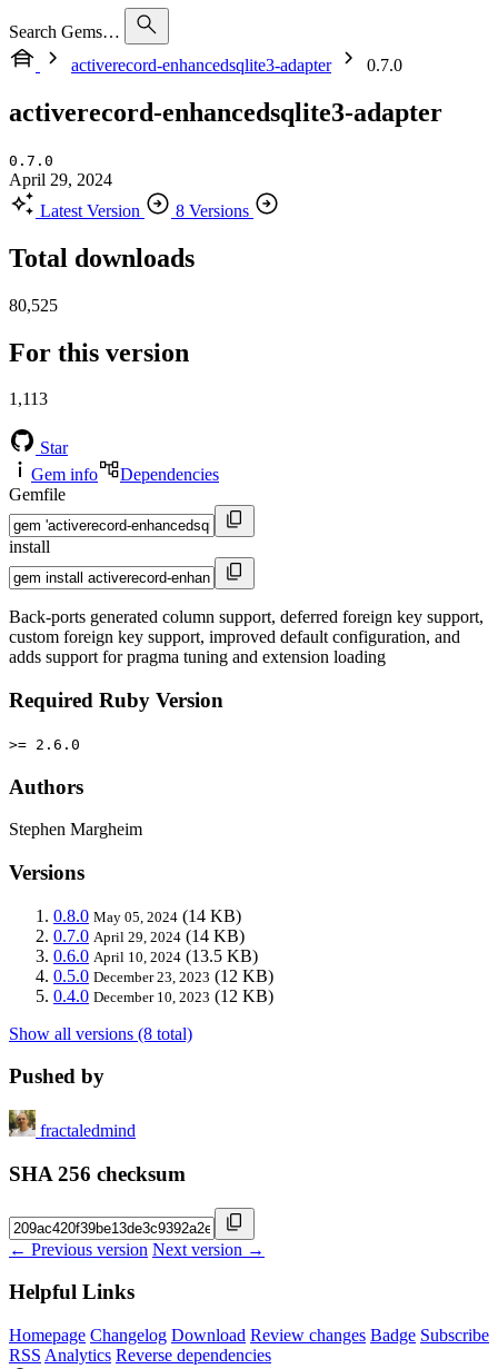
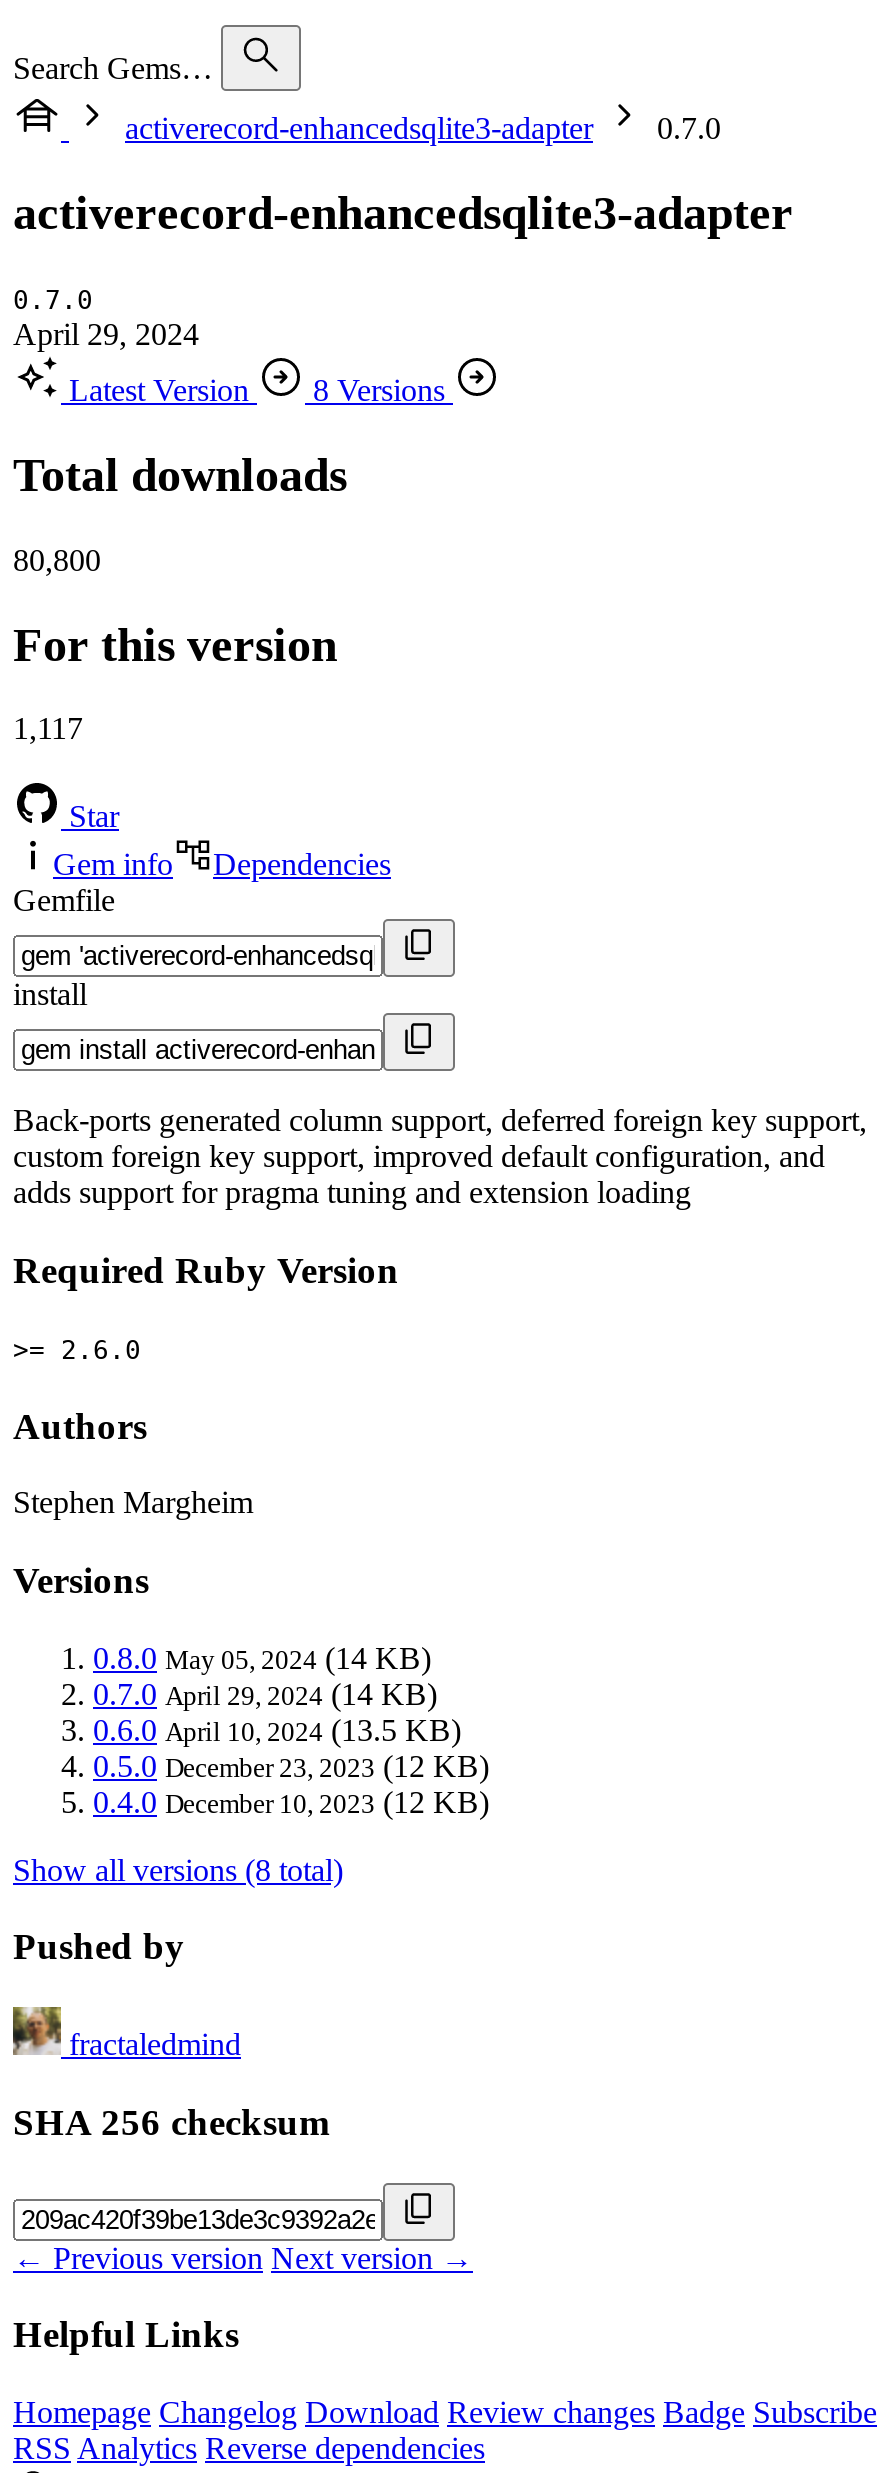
[9,295,58,314] 80,525 -> [13,542,101,576] 80,800
[9,390,48,409] 1,113 -> [13,712,83,746] 1,117

